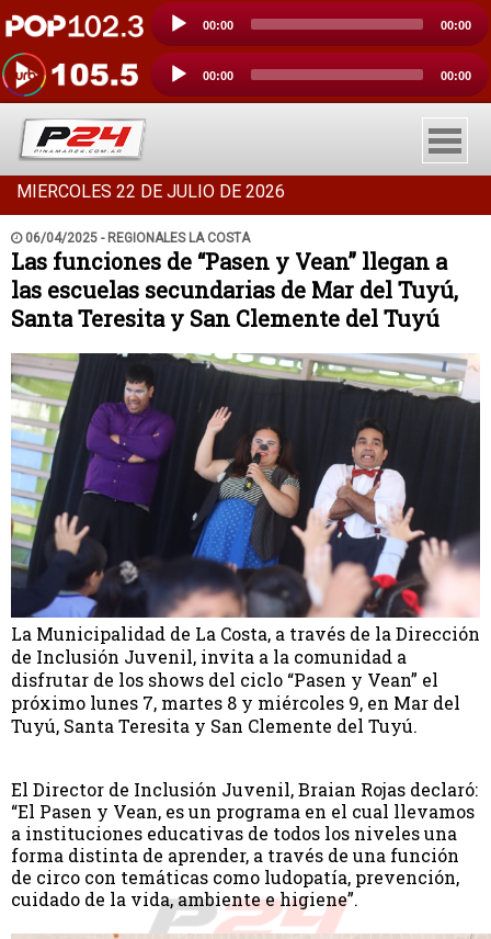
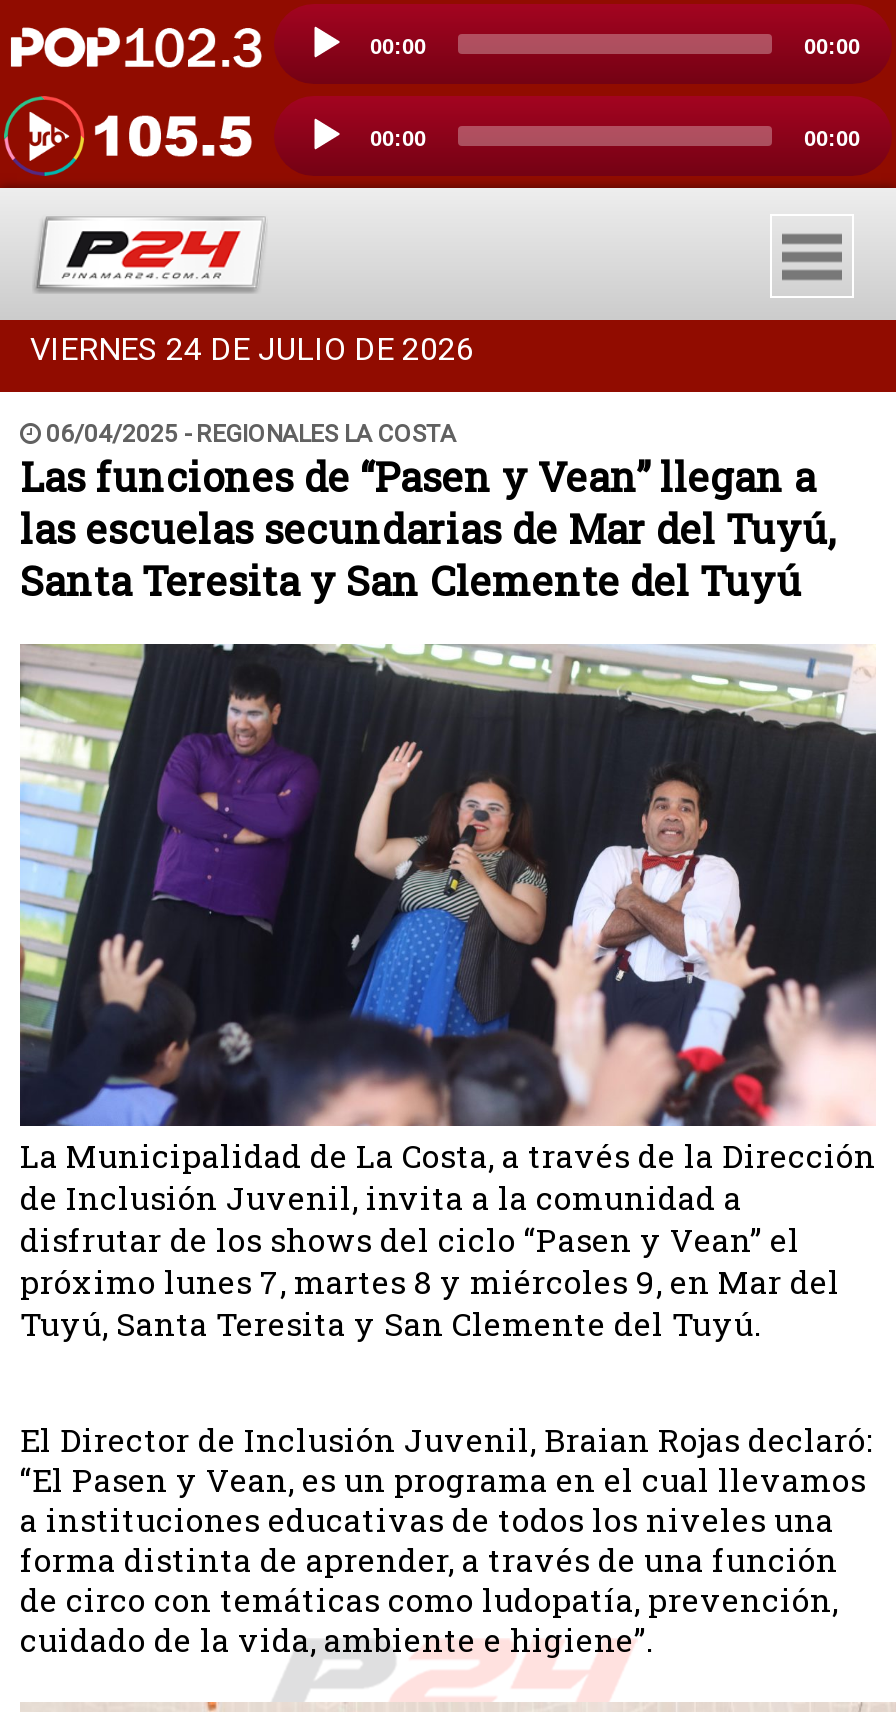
[16,181,285,202] MIERCOLES 22 DE JULIO DE 2026 -> [30,330,474,368] VIERNES 24 DE JULIO DE 2026

